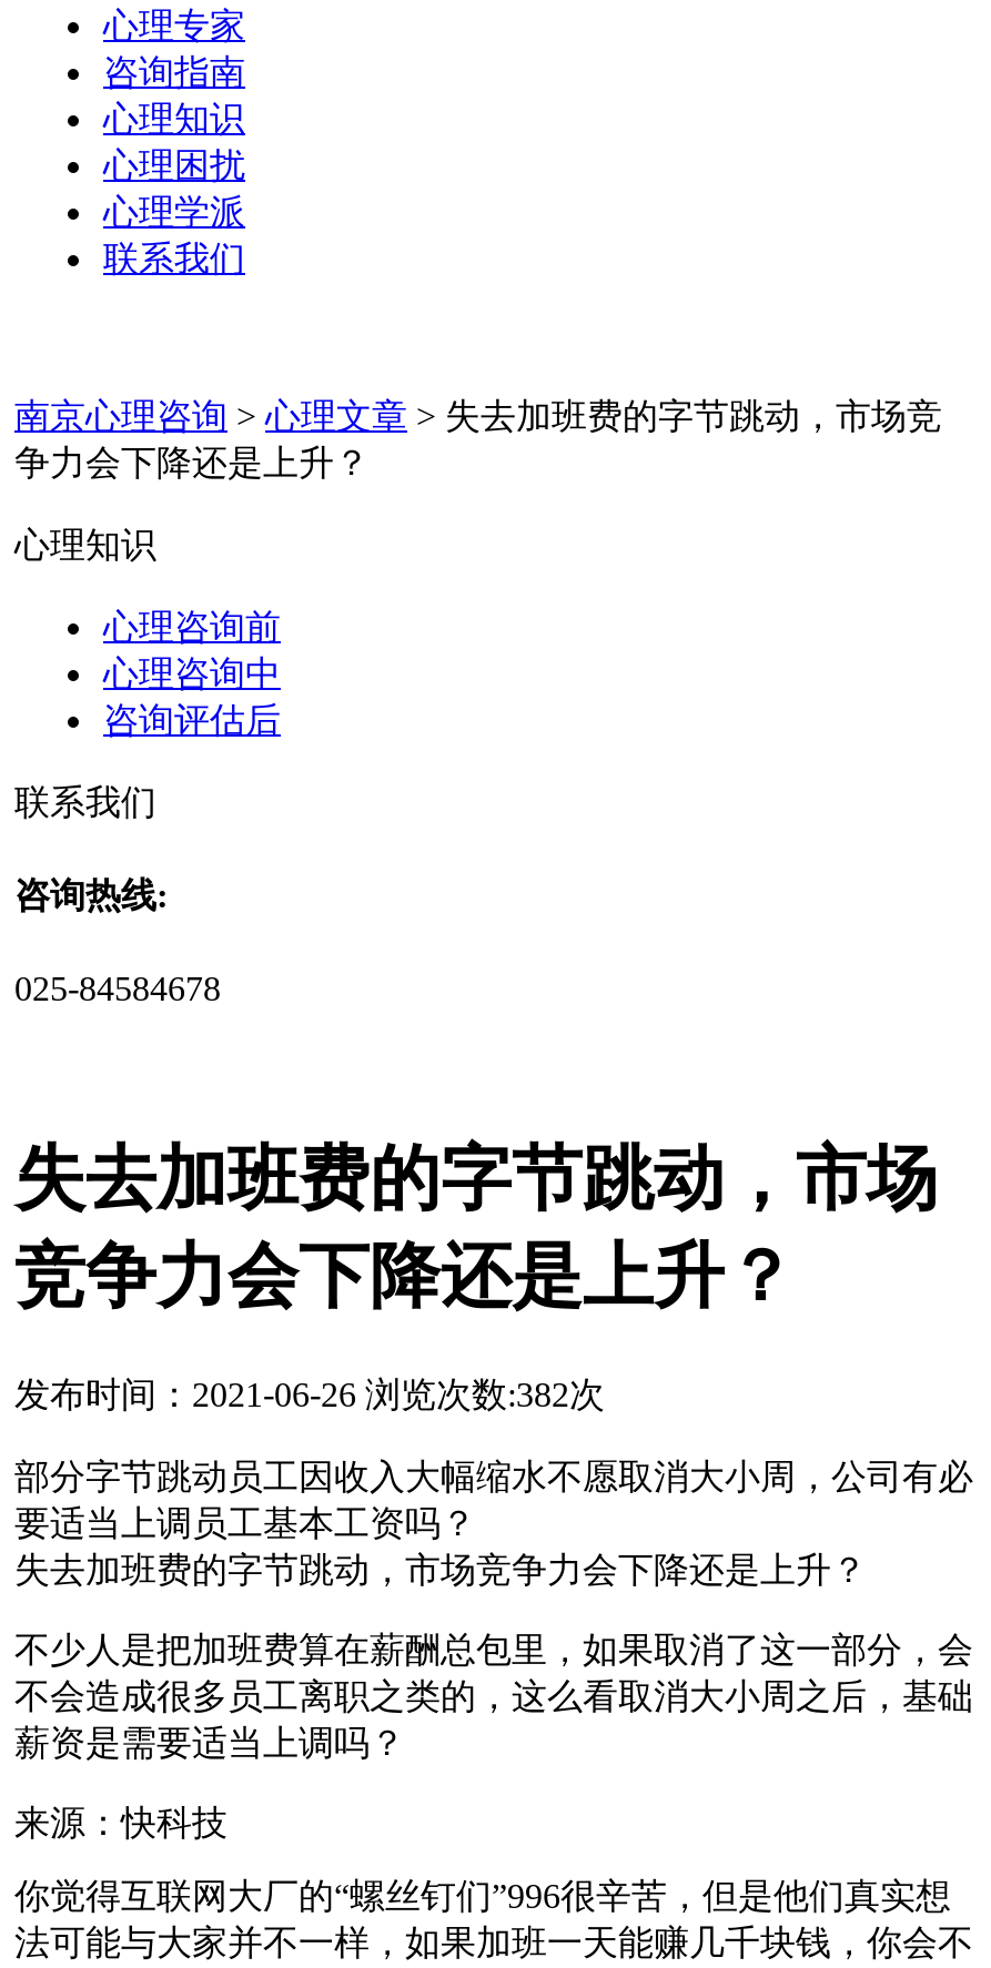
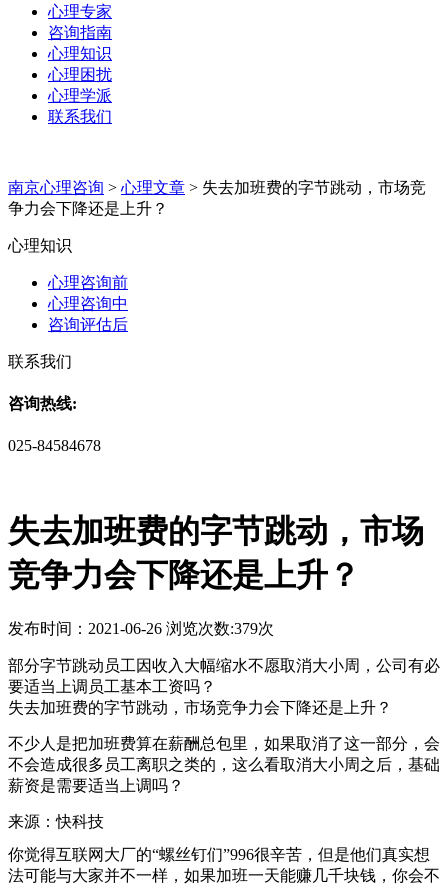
[14,1376,605,1414] 发布时间：2021-06-26 浏览次数:382次 -> [8,620,274,637] 发布时间：2021-06-26 浏览次数:379次

